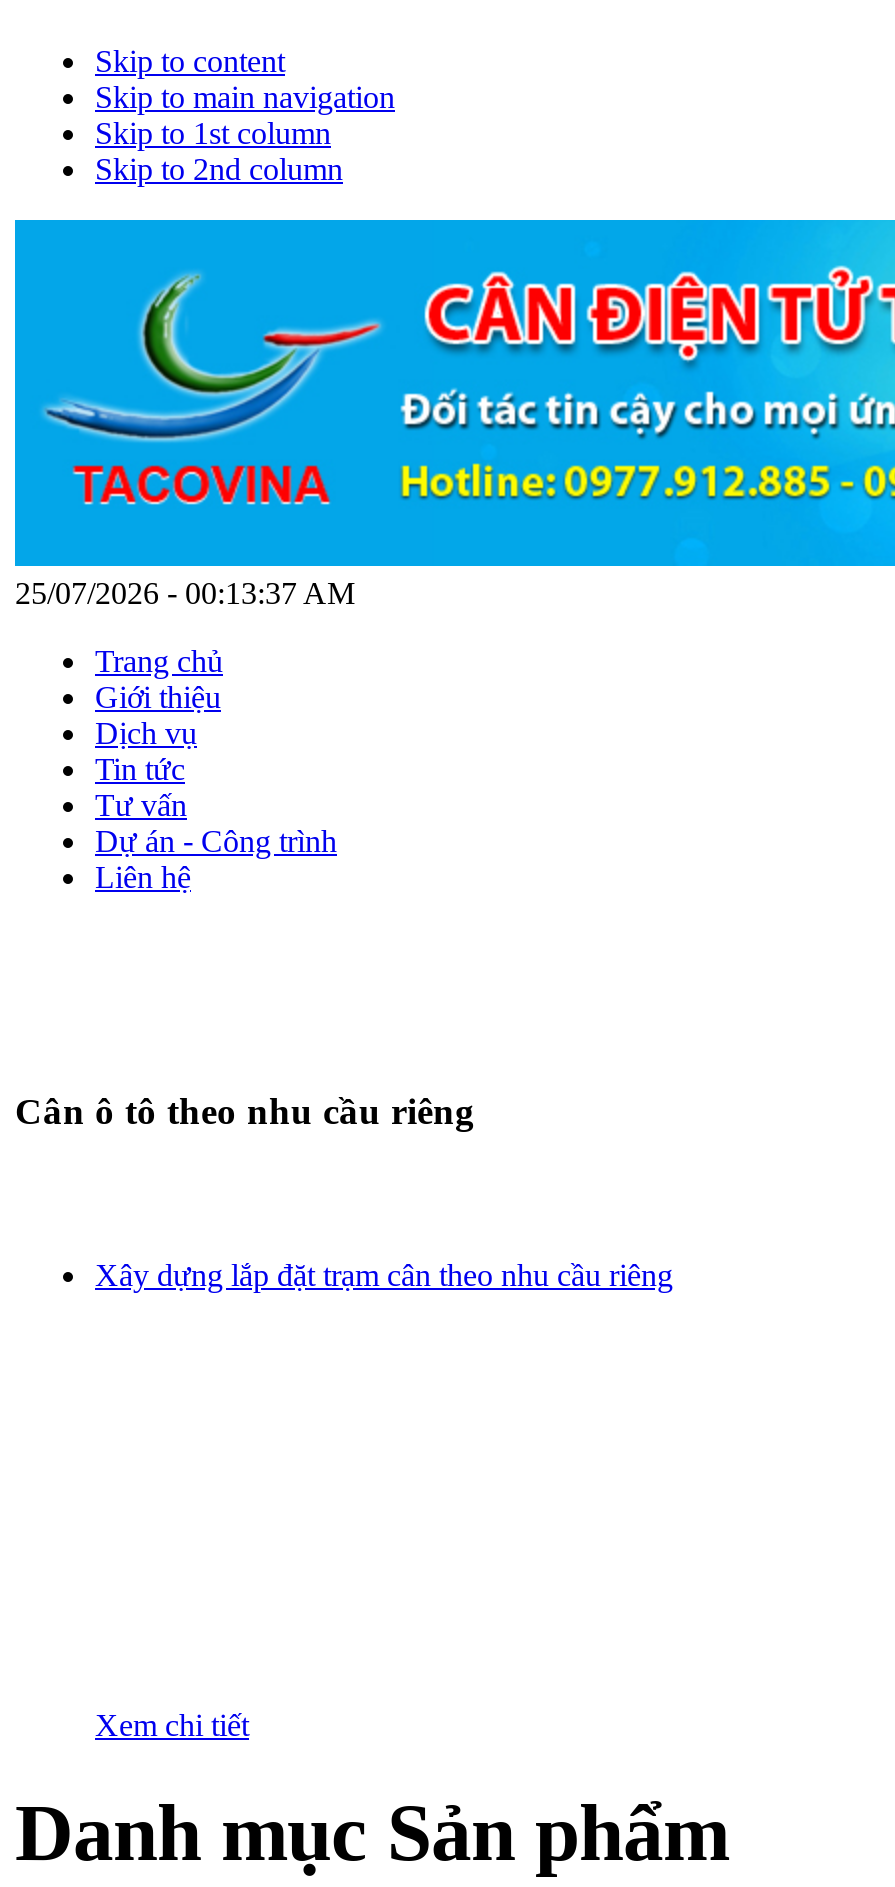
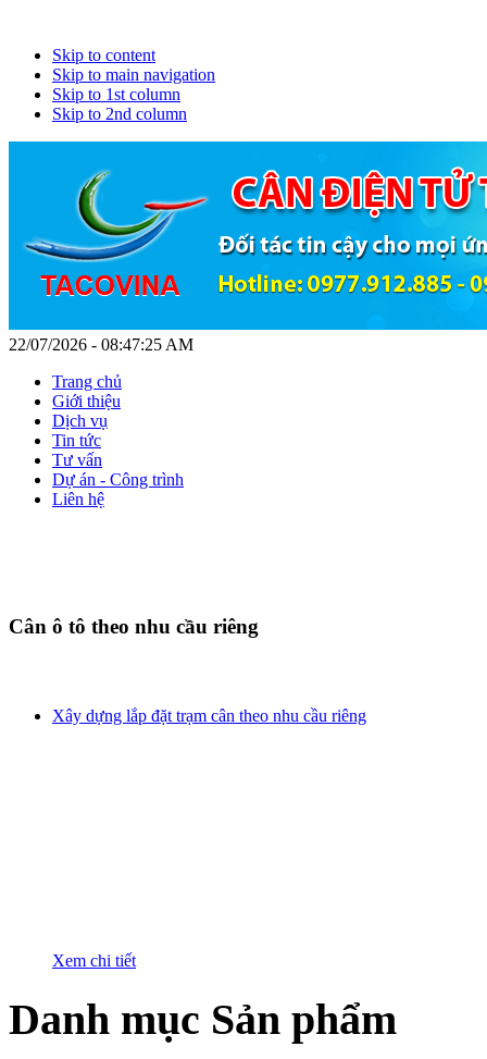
[15,576,355,610] 25/07/2026 - 00:13:37 AM -> [9,335,193,354] 22/07/2026 - 08:47:25 AM

